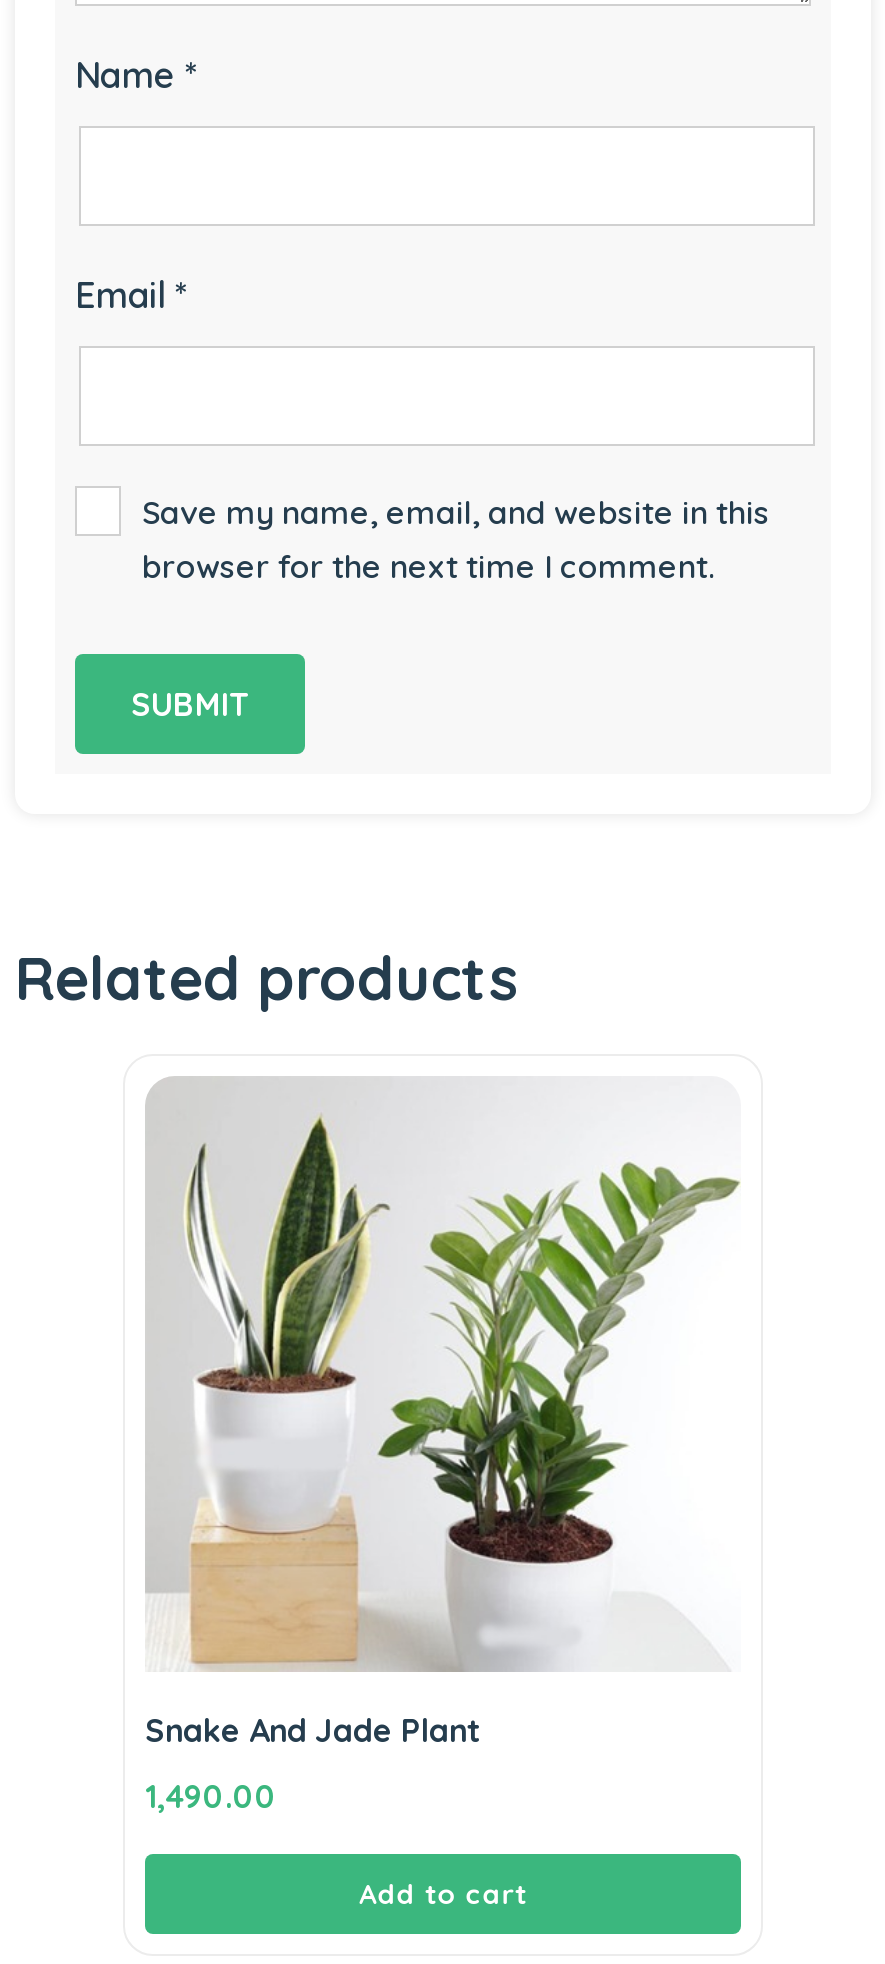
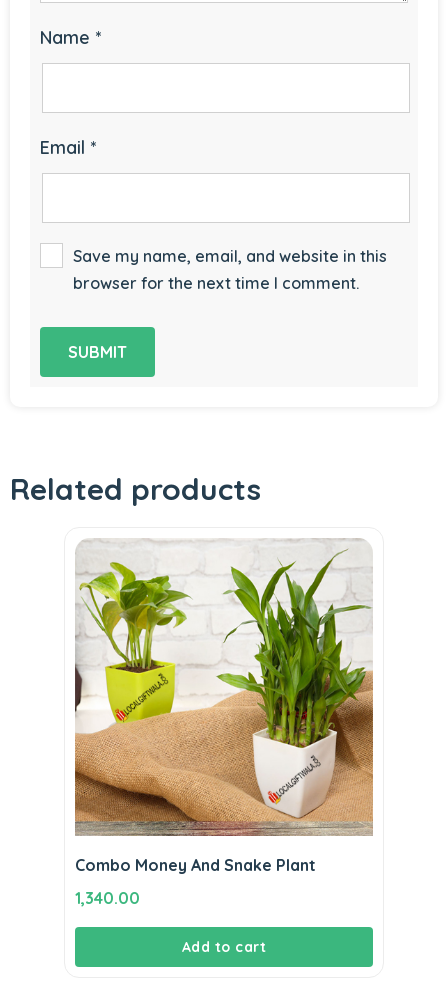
[145,1078,741,1749] [image] | Snake And Jade Plant -> [74,538,374,875] [image] | Combo Money And Snake Plant
[145,1775,277,1815] 1,490.00 -> [75,888,140,908] 1,340.00

